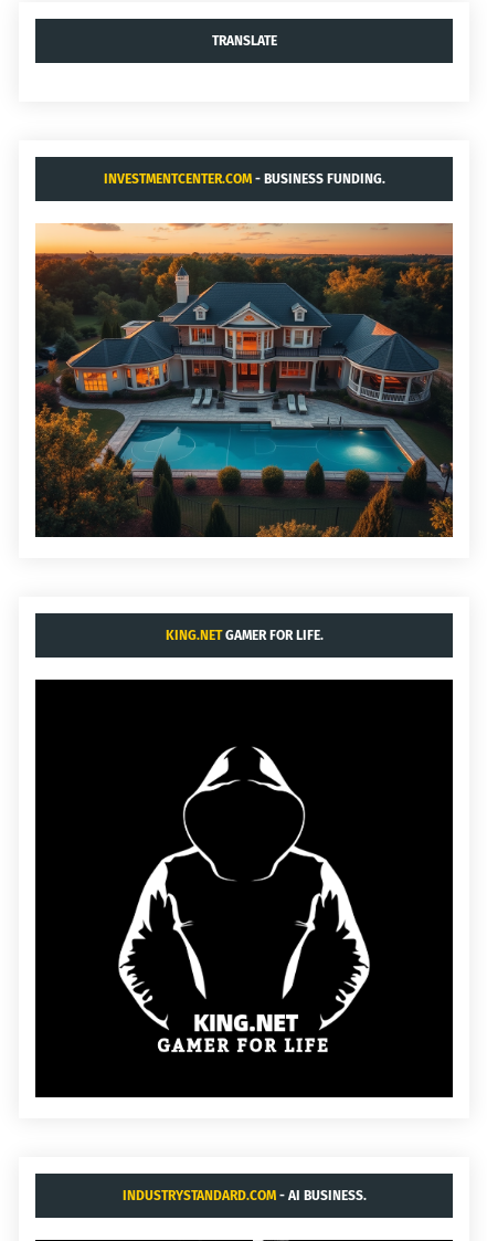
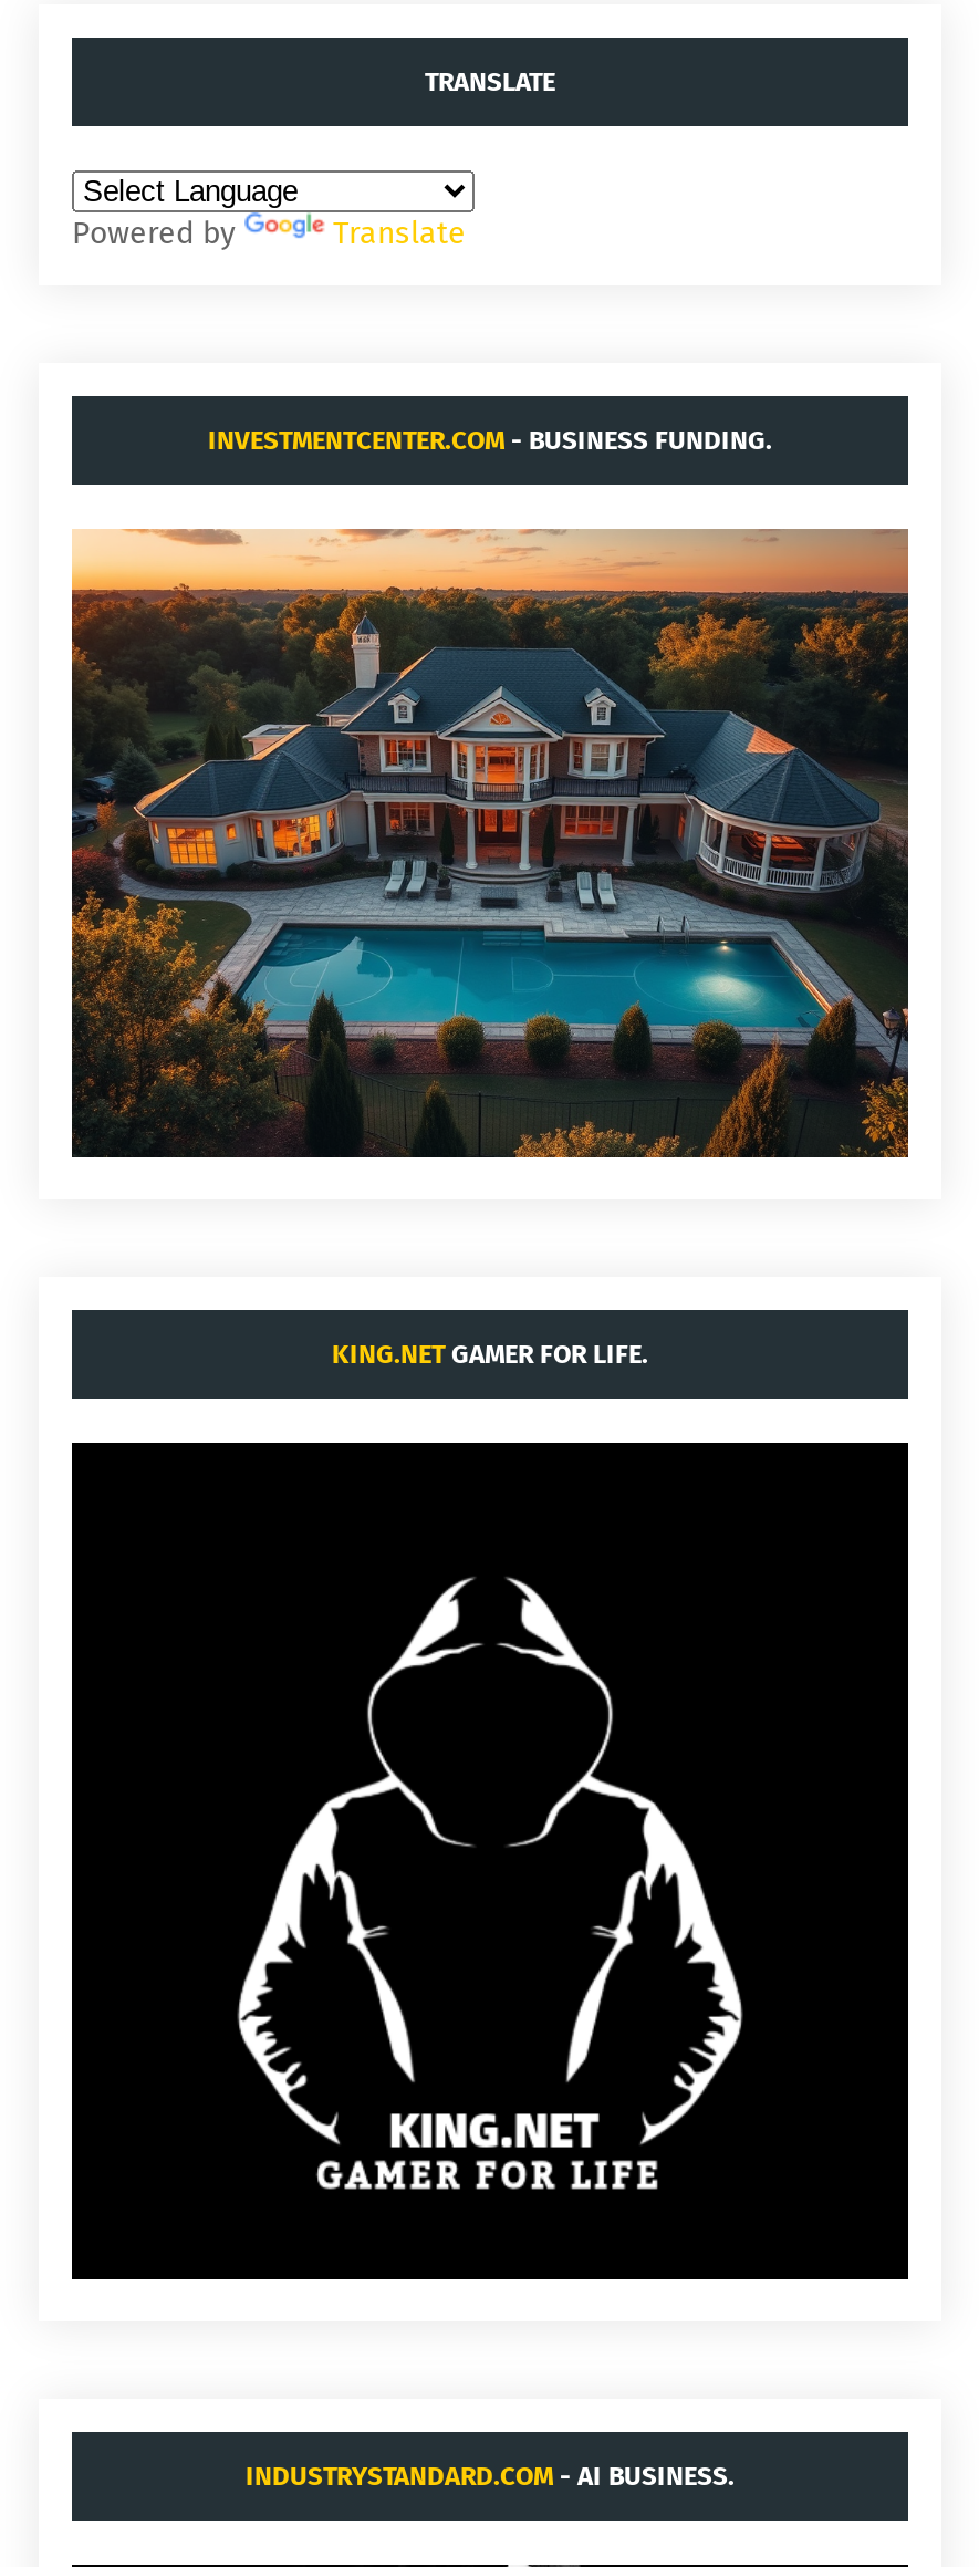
none -> [72,215,466,253] Powered by | Translate

